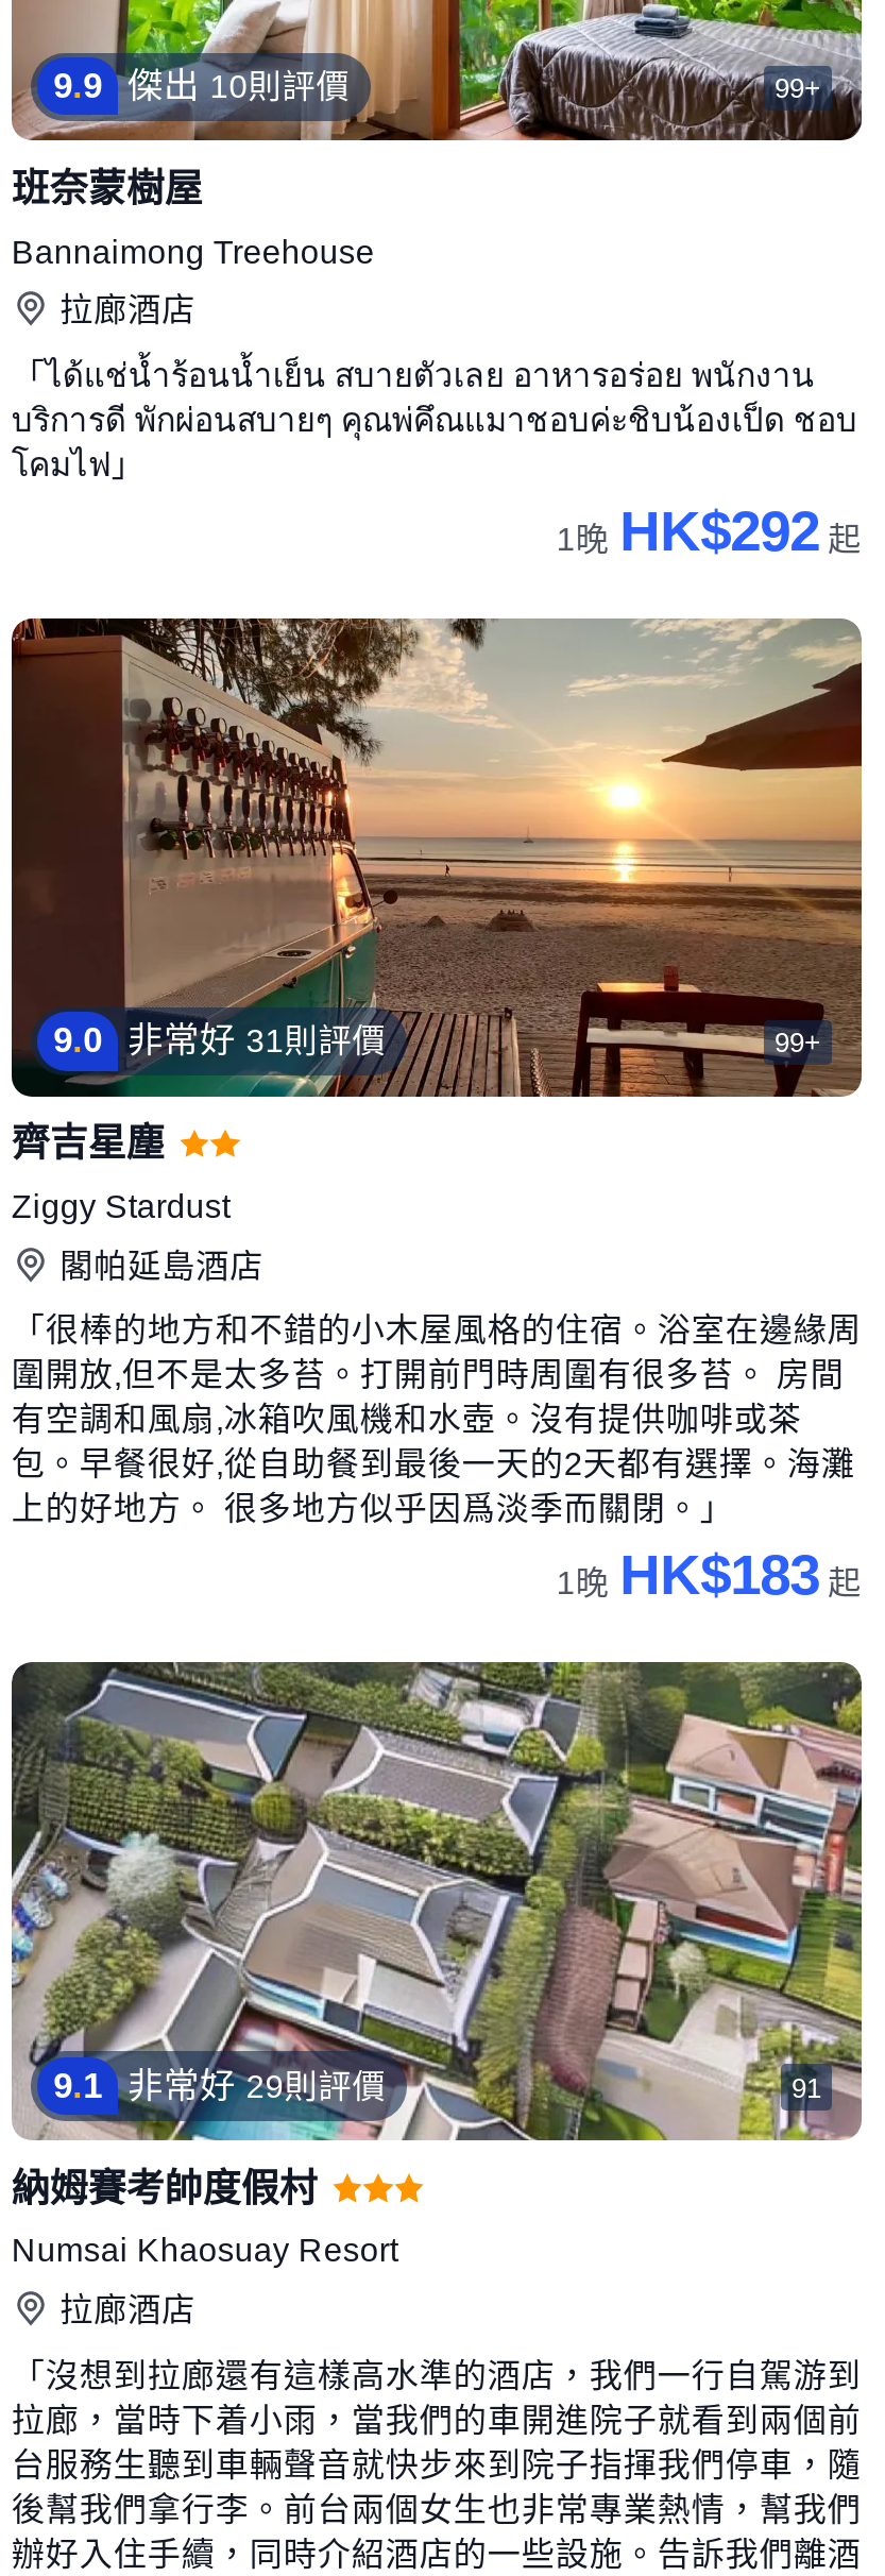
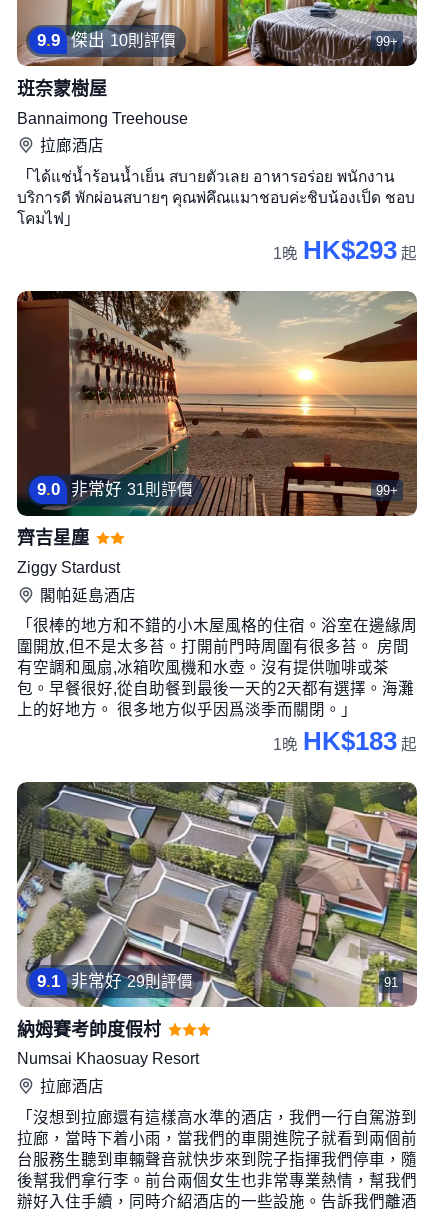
[556,499,862,562] 1晚 HK$292起 -> [273,235,417,265] 1晚 HK$293起

